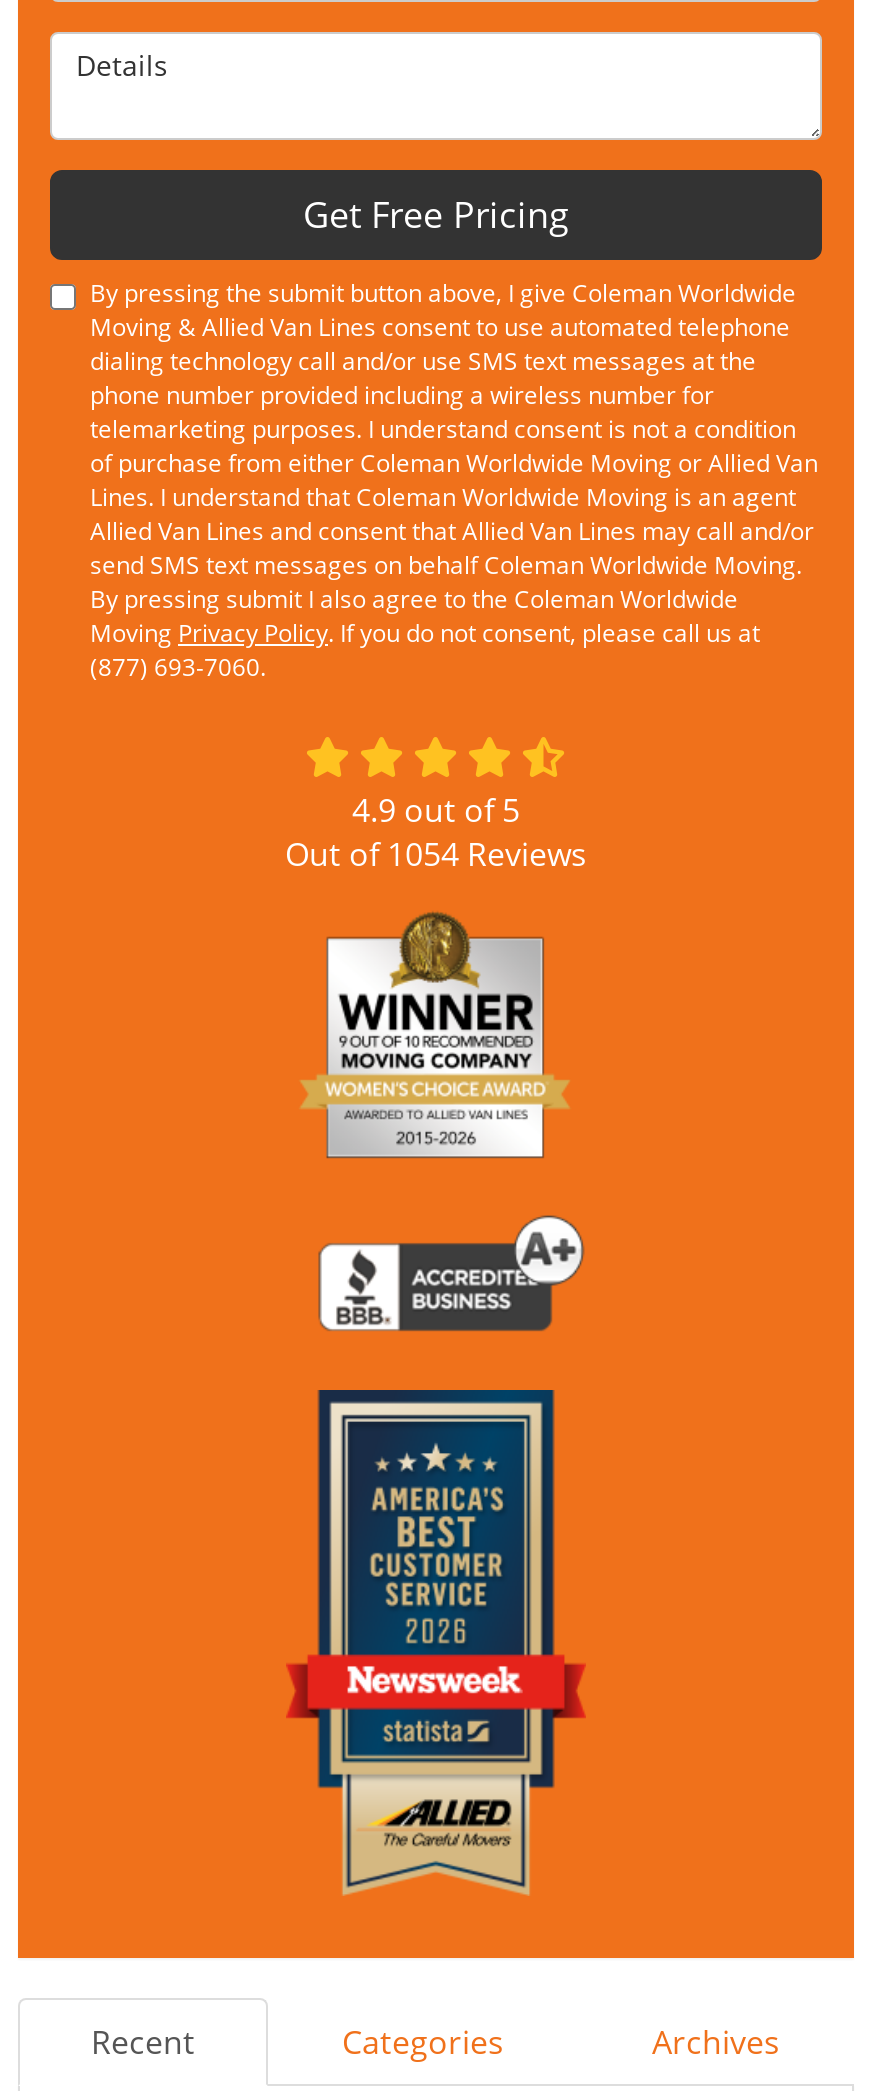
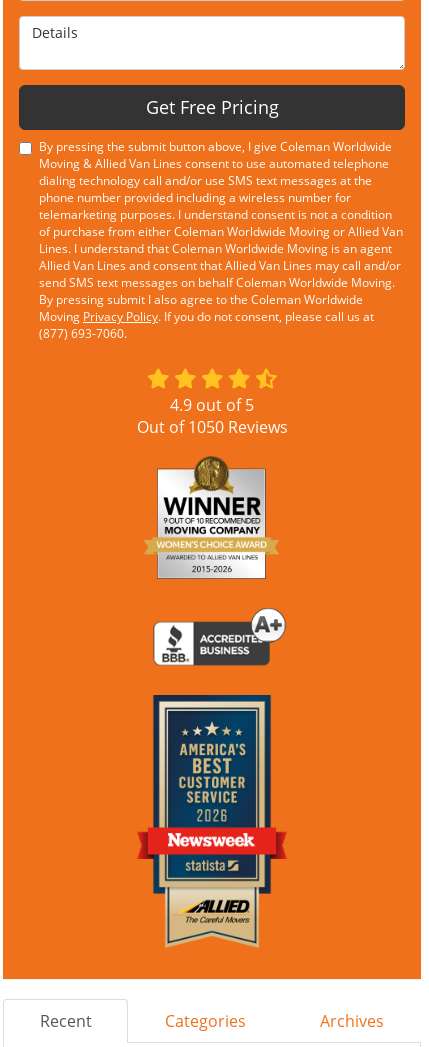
[285,833,587,877] Out of 1054 Reviews -> [136,416,287,438] Out of 1050 Reviews

